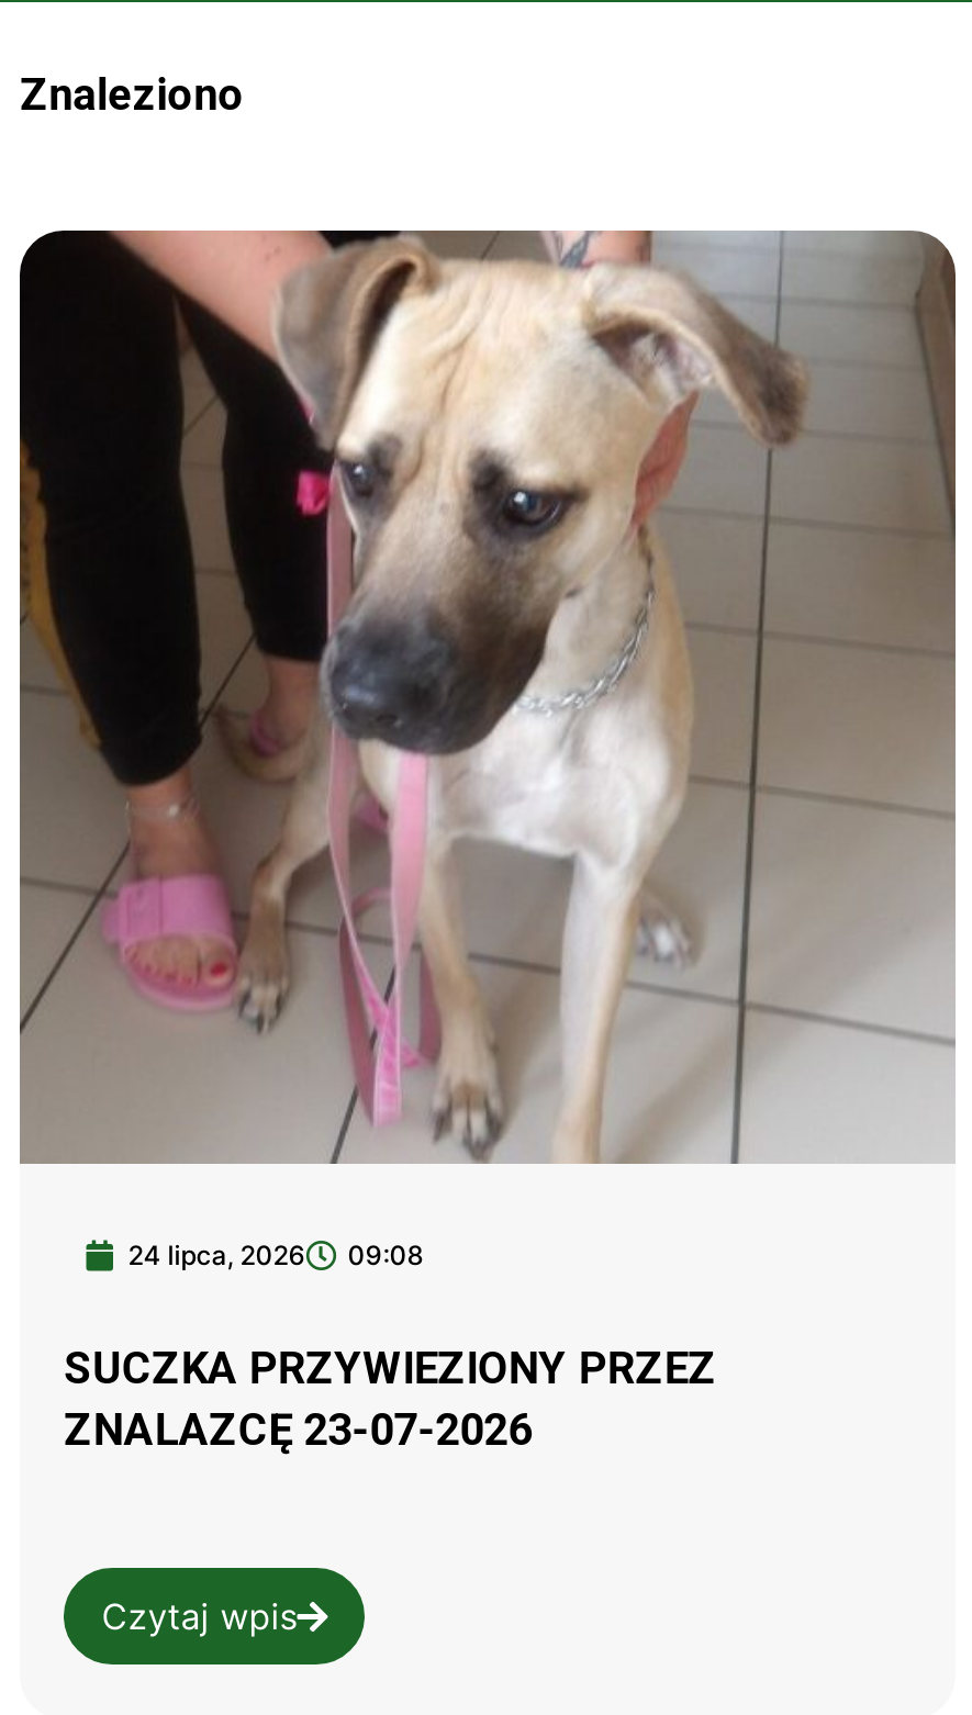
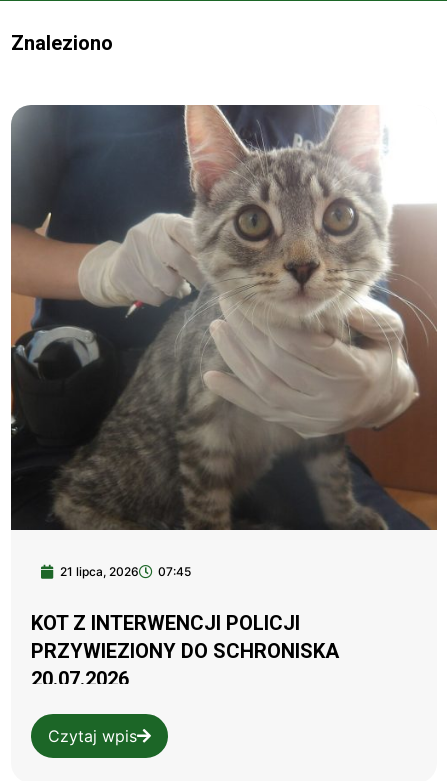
[18,228,958,1272] [image] | 24 lipca, 2026 | 09:08 -> [10,104,438,579] [image] | 21 lipca, 2026 | 07:45
[64,1342,717,1456] SUCZKA PRZYWIEZIONY PRZEZ | ZNALAZCĘ 23-07-2026 -> [31,611,339,691] KOT Z INTERWENCJI POLICJI | PRZYWIEZIONY DO SCHRONISKA | 20.07.2026

